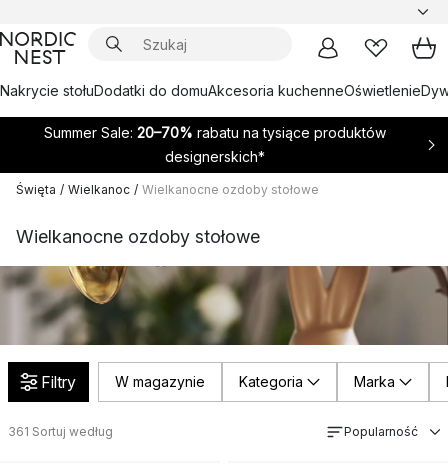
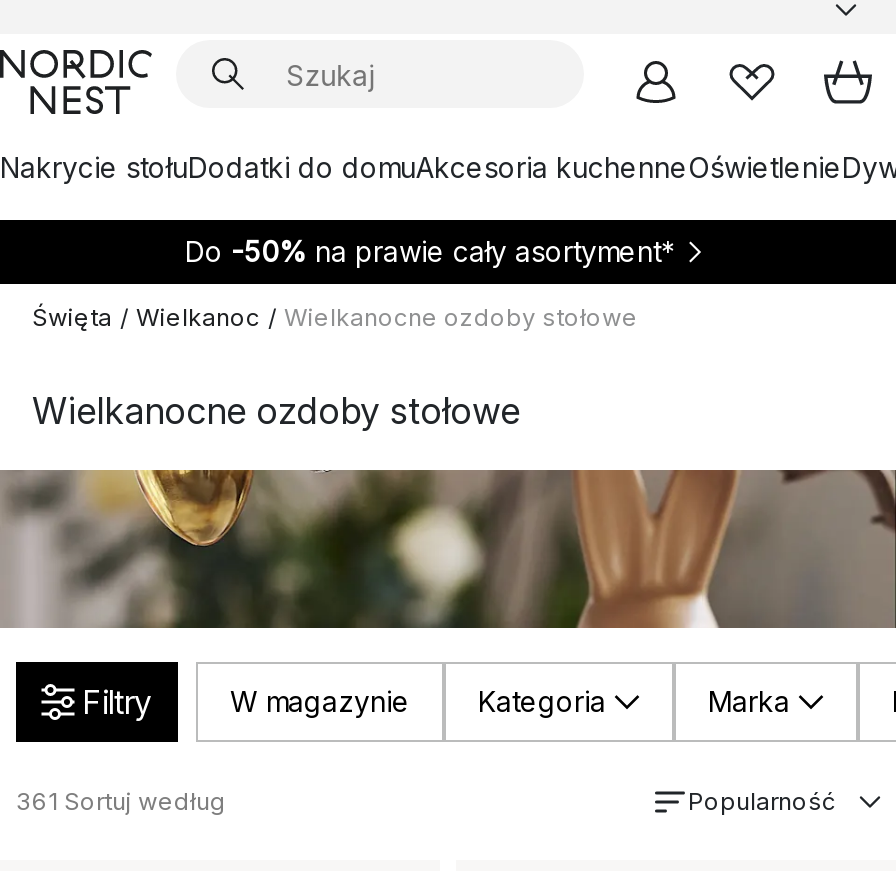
[44,124,386,165] Summer Sale: 20–70% rabatu na tysiące produktów | designerskich* -> [185,234,675,268] Do -50% na prawie cały asortyment*

